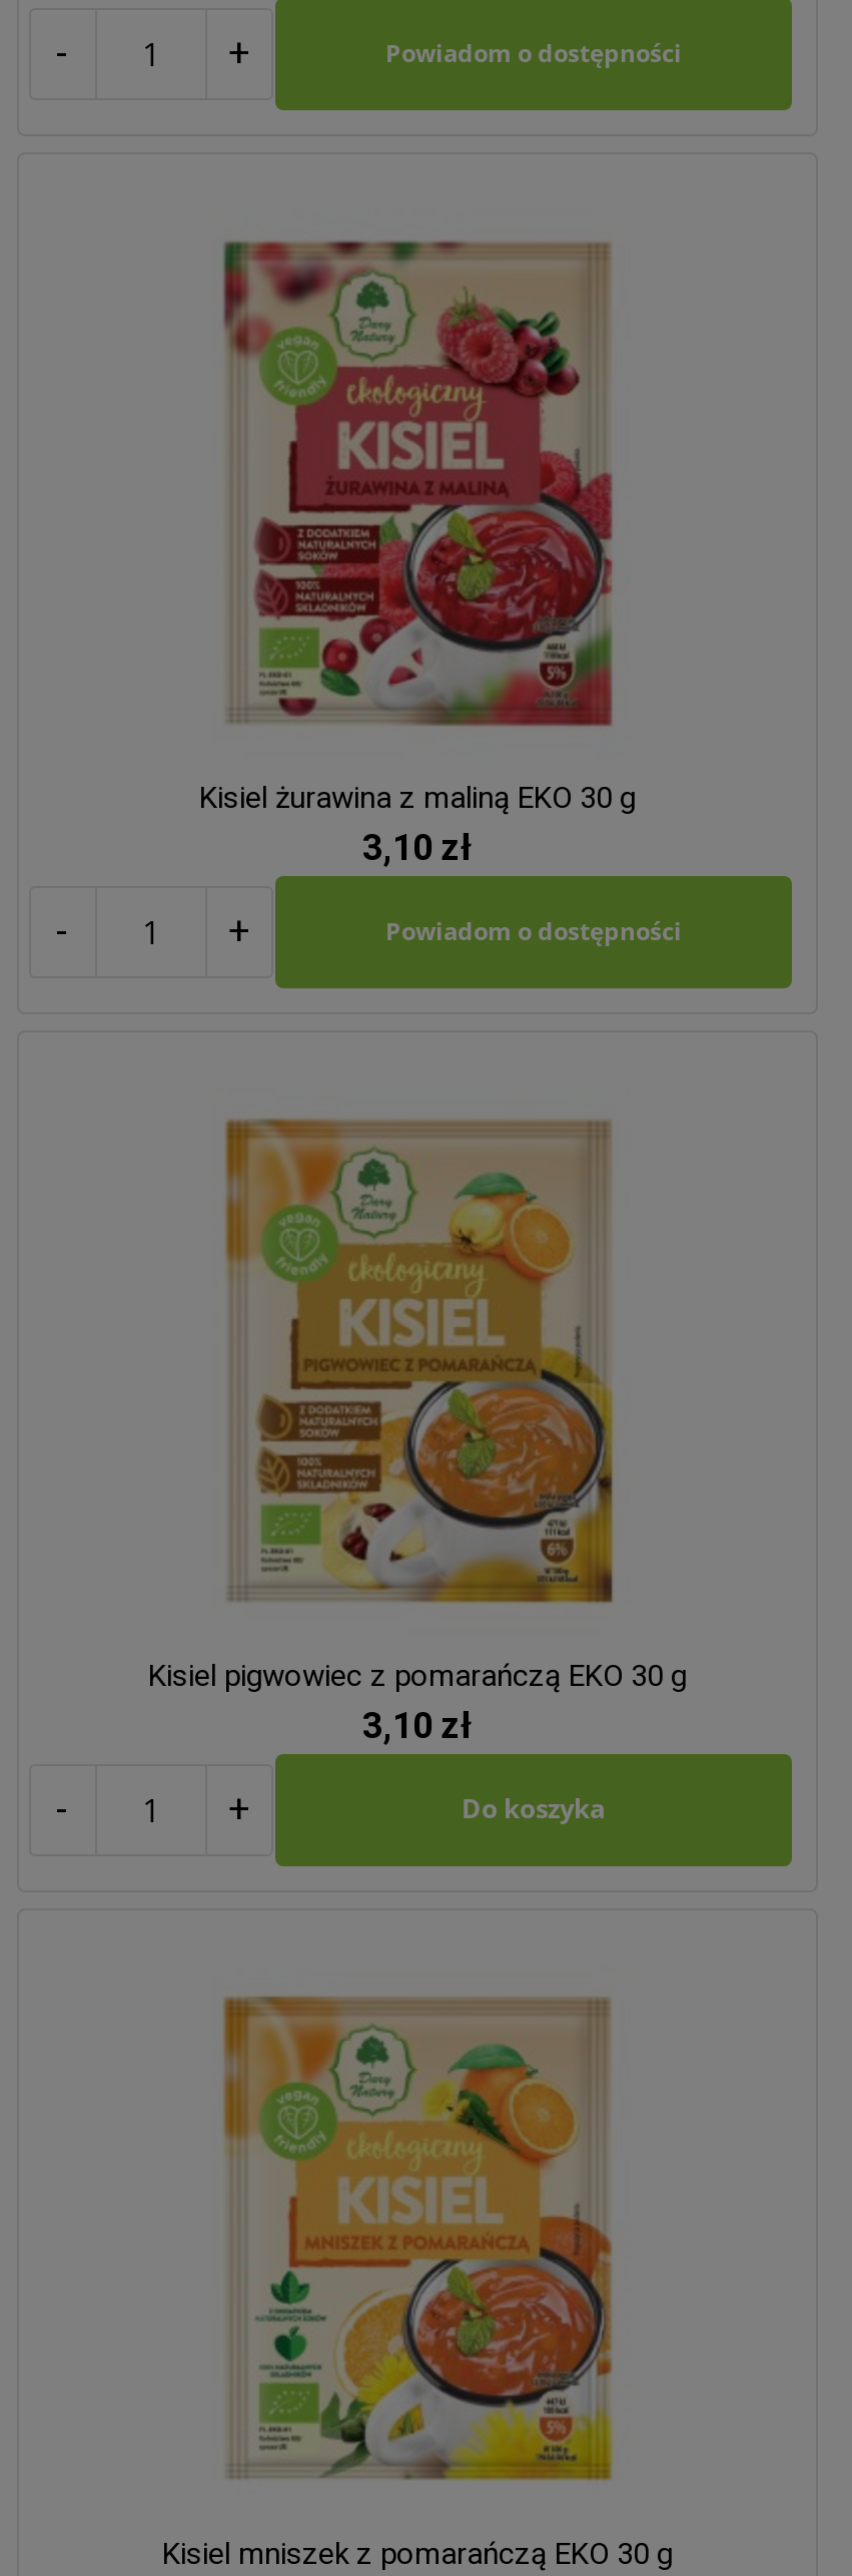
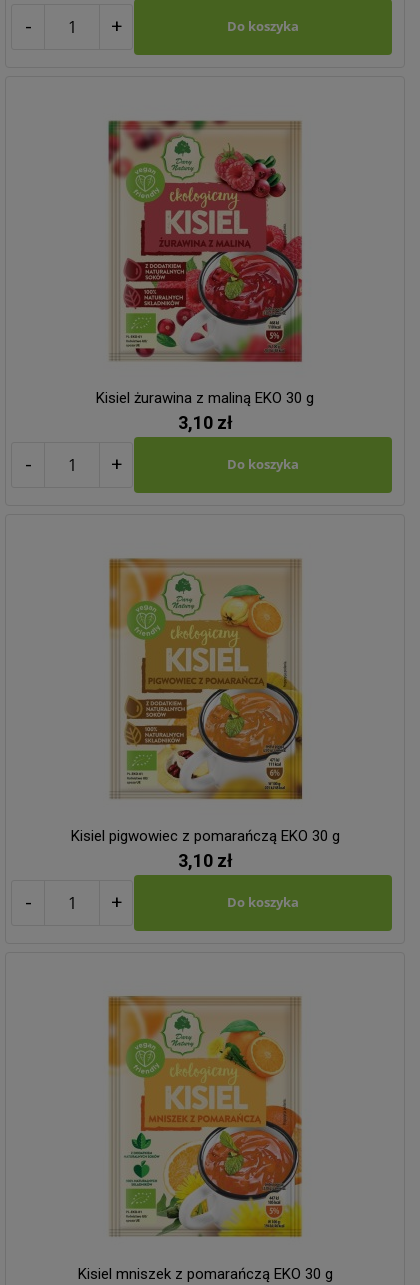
[385,36,682,70] Powiadom o dostępności -> [227,17,299,35] Do koszyka
[385,914,682,948] Powiadom o dostępności -> [227,455,299,473] Do koszyka

